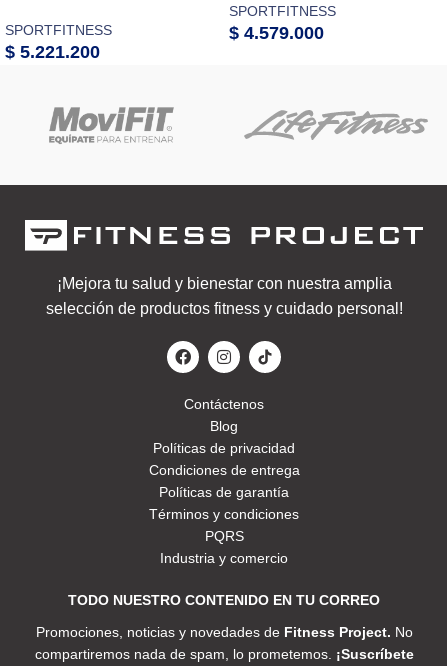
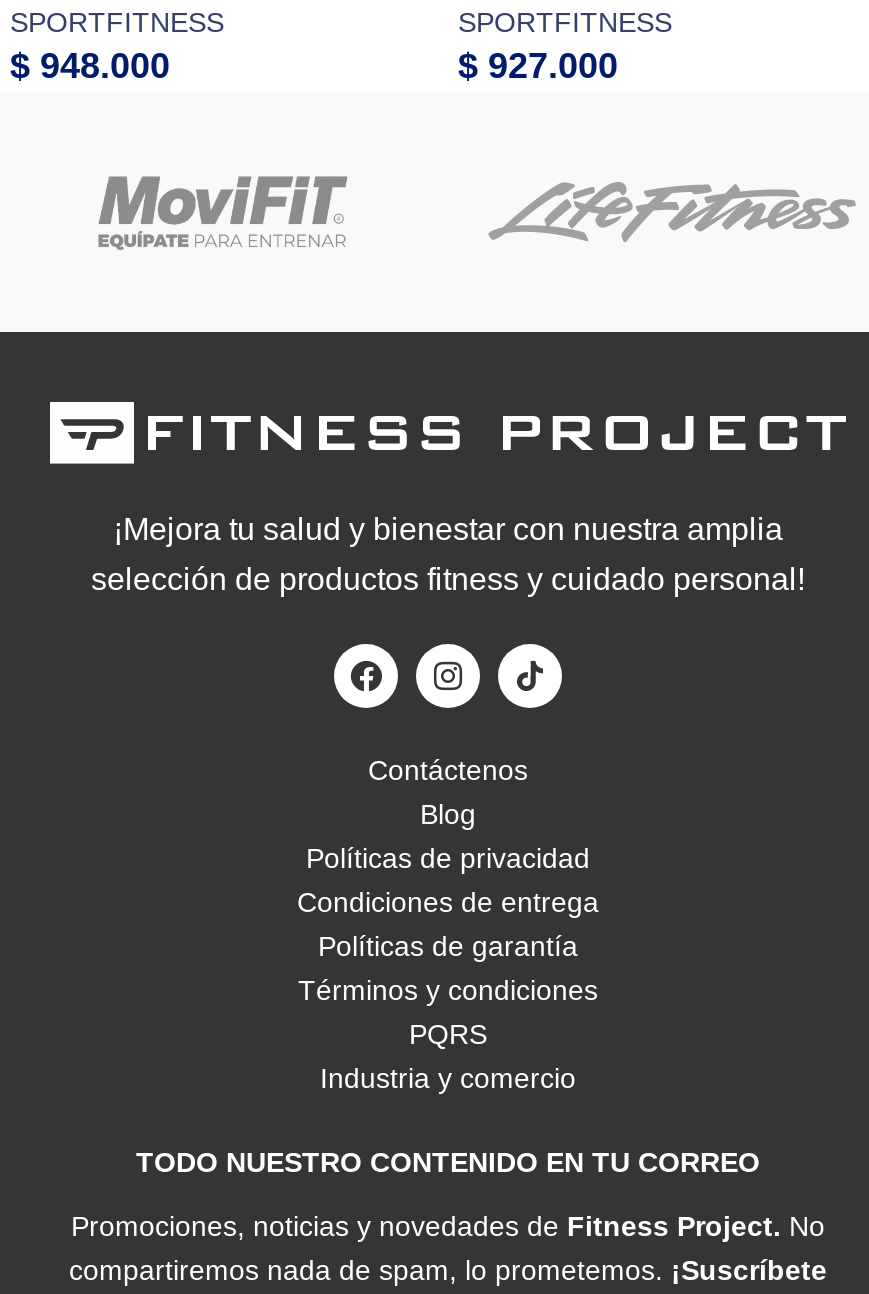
[229,23,324,43] $4.579.000 -> [458,46,618,86] $927.000
[5,42,100,62] $5.221.200 -> [10,46,170,86] $948.000

